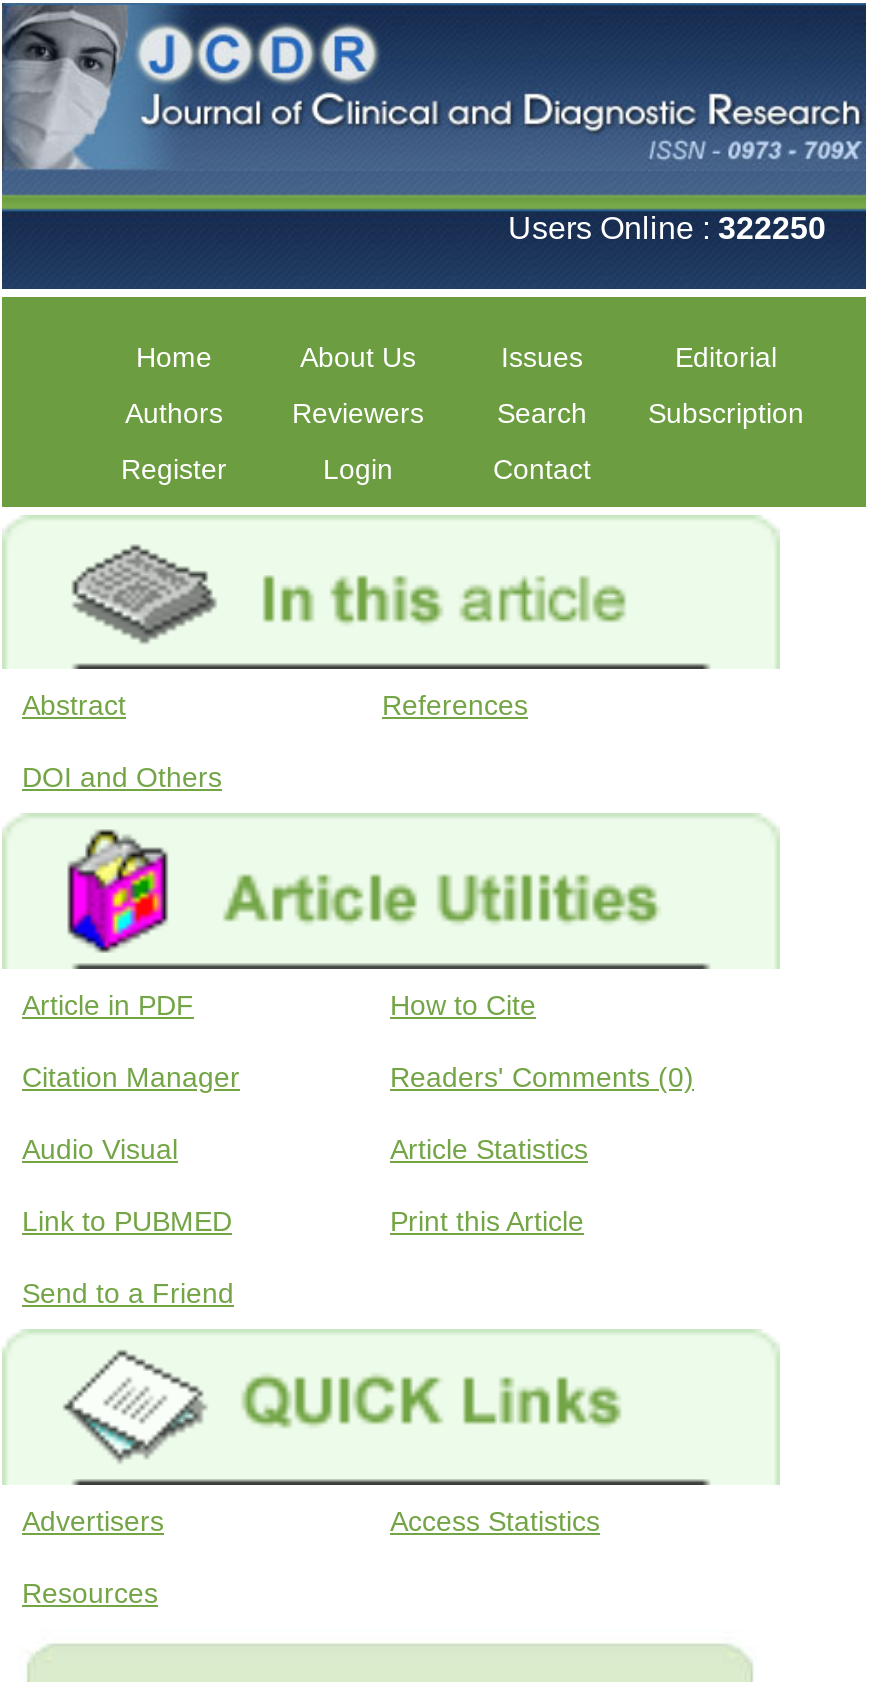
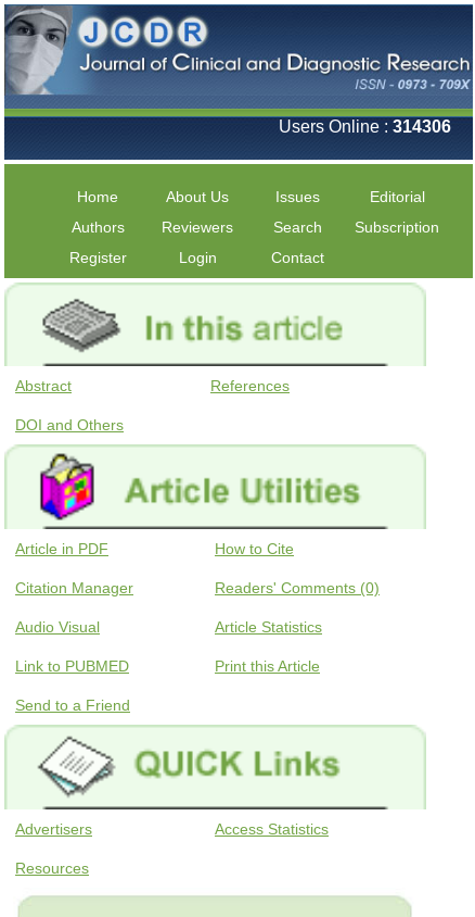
[508,210,826,244] Users Online :322250 -> [279,117,451,135] Users Online :314306

